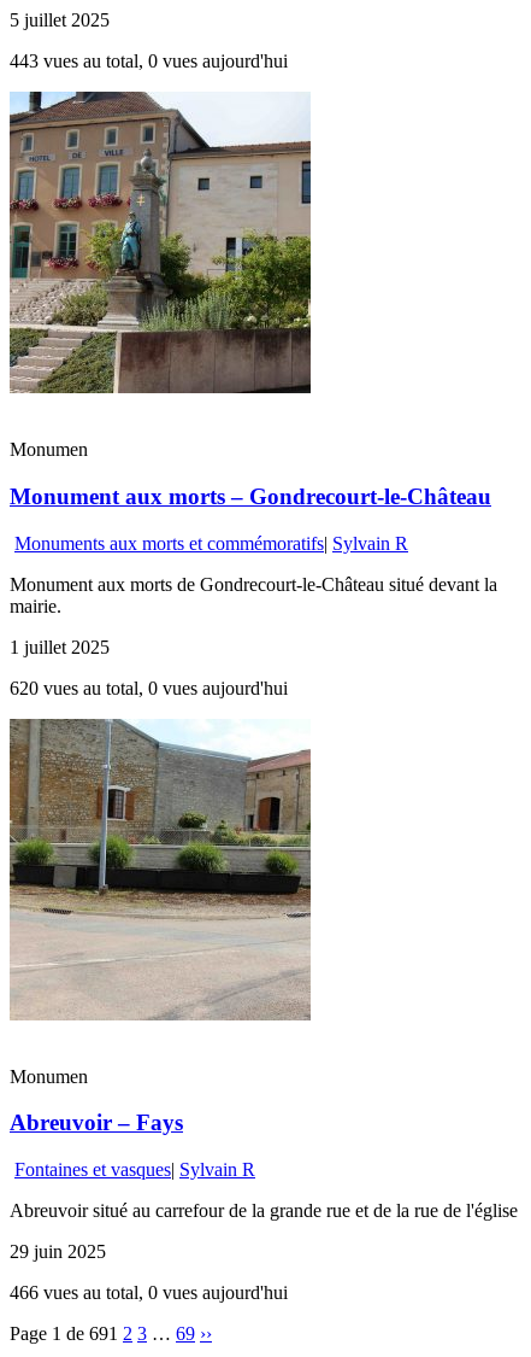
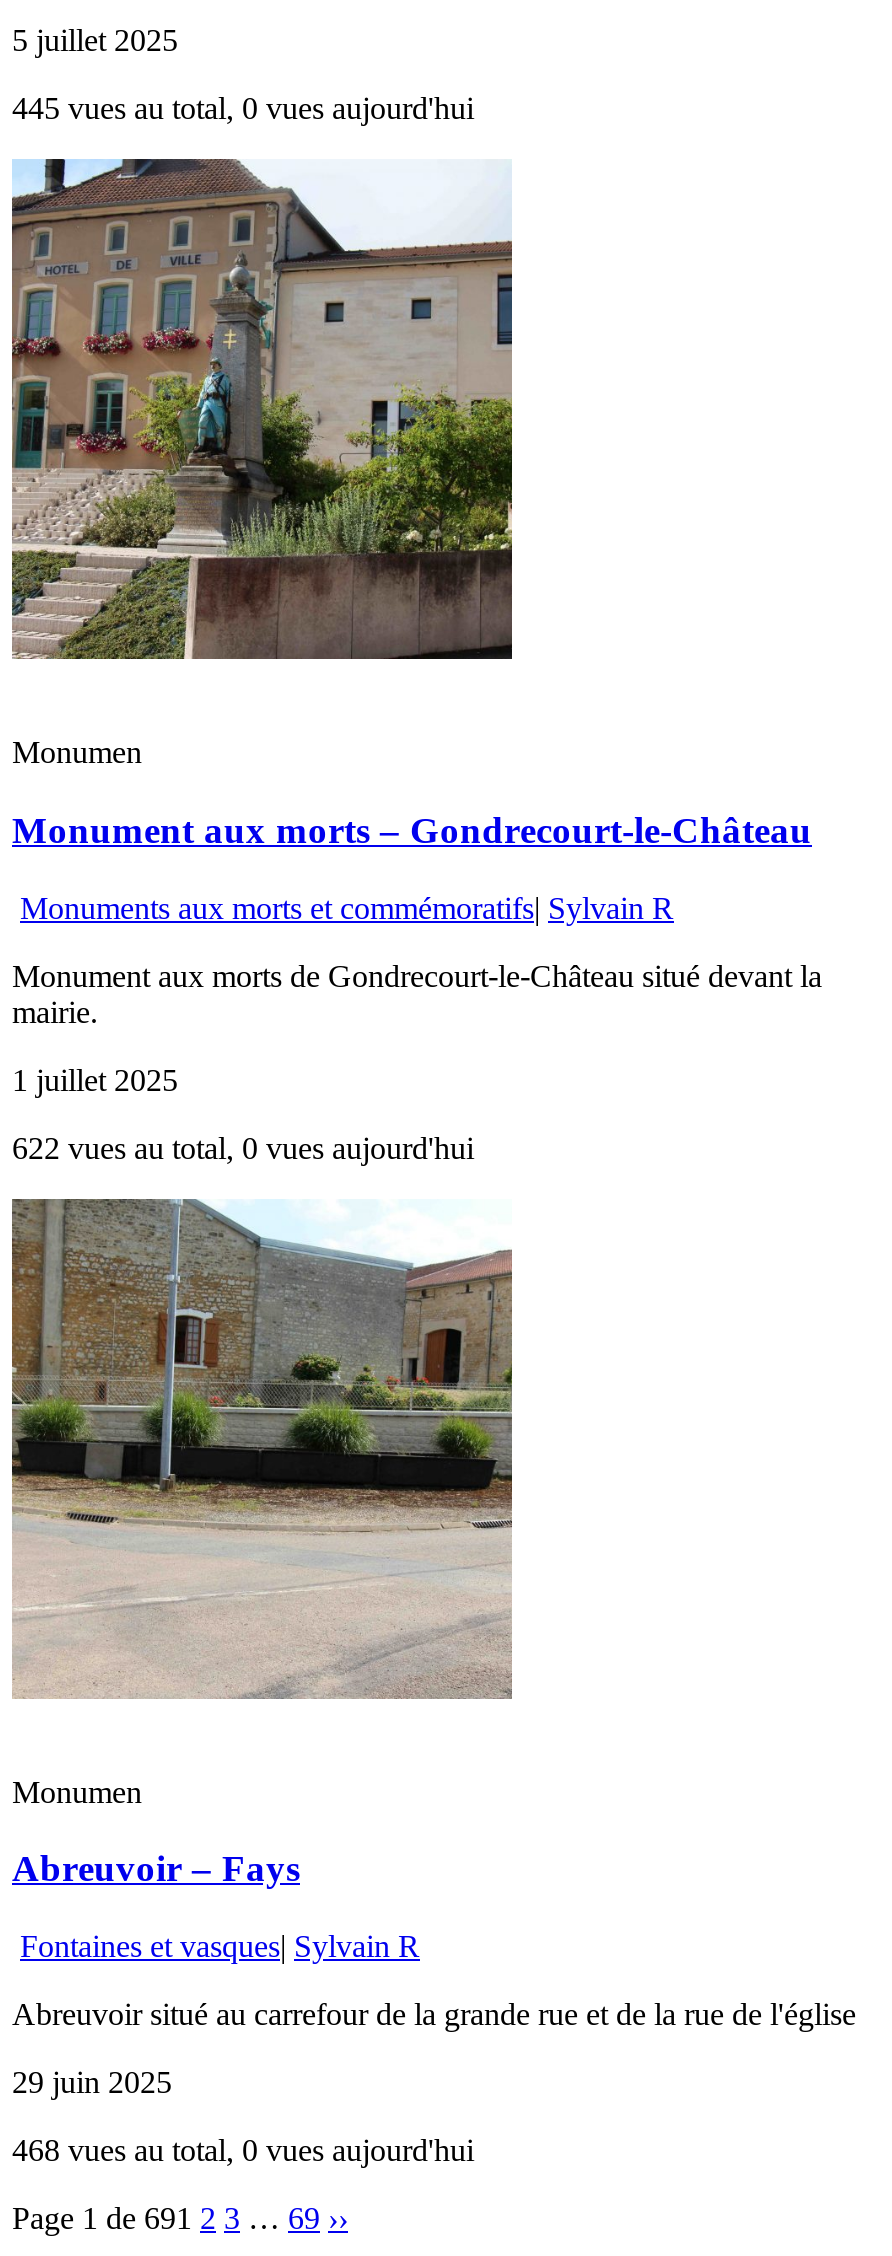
[10,51,288,72] 443 vues au total, 0 vues aujourd'hui -> [12,92,474,126] 445 vues au total, 0 vues aujourd'hui
[10,678,288,698] 620 vues au total, 0 vues aujourd'hui -> [12,1131,474,1165] 622 vues au total, 0 vues aujourd'hui
[10,1282,288,1303] 466 vues au total, 0 vues aujourd'hui -> [12,2133,474,2167] 468 vues au total, 0 vues aujourd'hui

